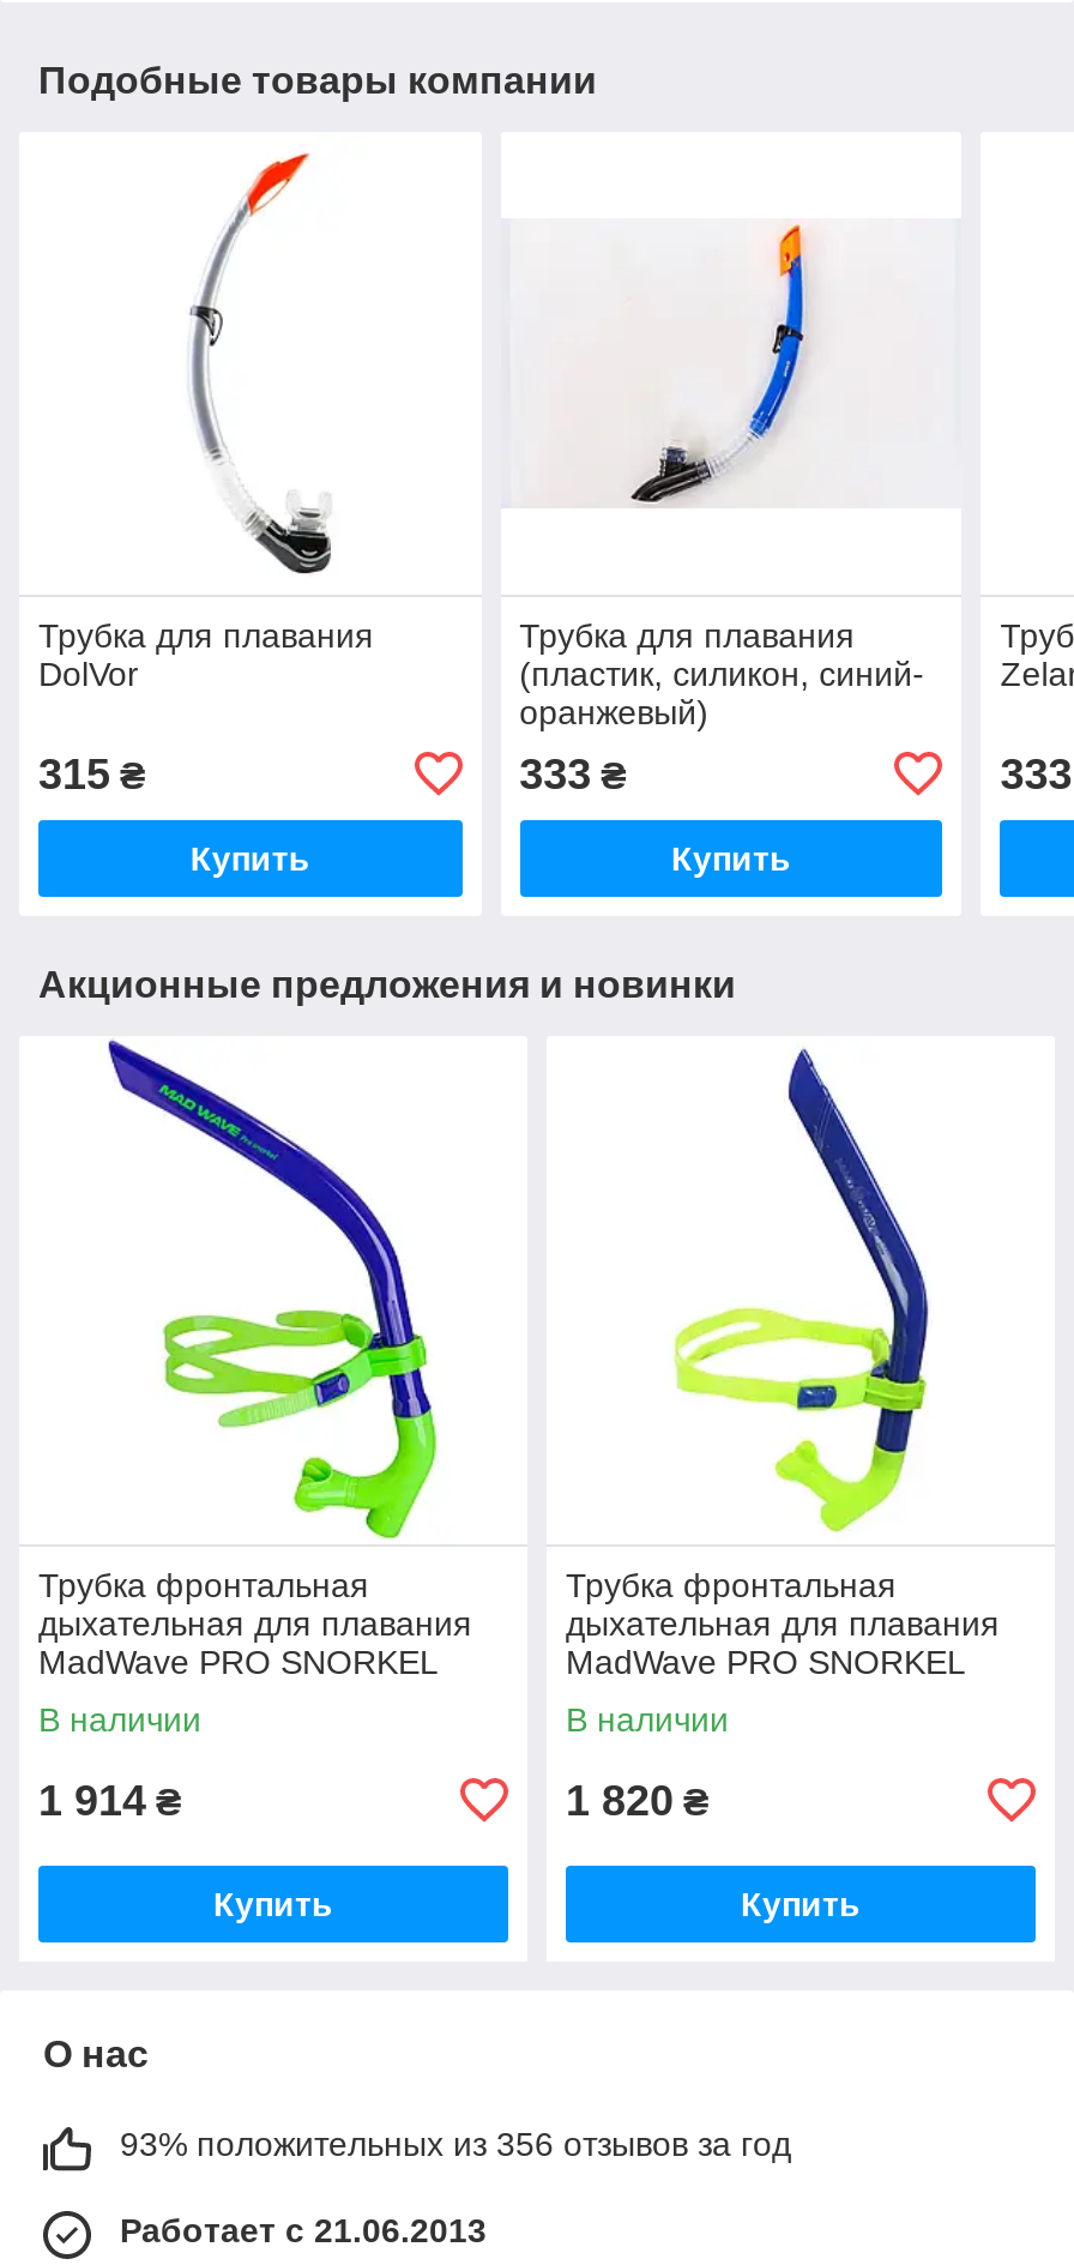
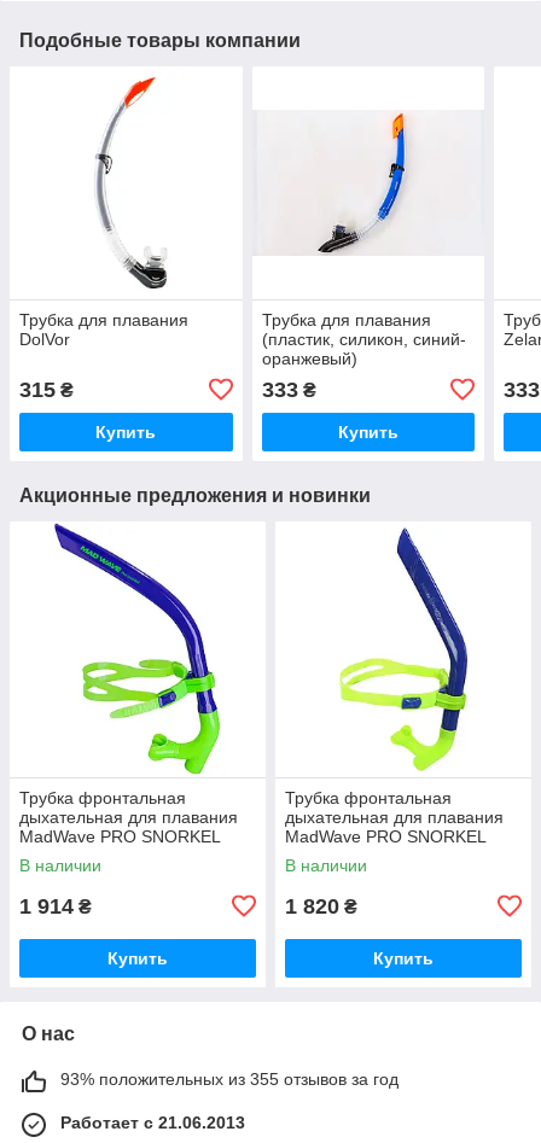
[120,2124,791,2163] 93% положительных из 356 отзывов за год -> [60,1069,399,1088] 93% положительных из 355 отзывов за год

